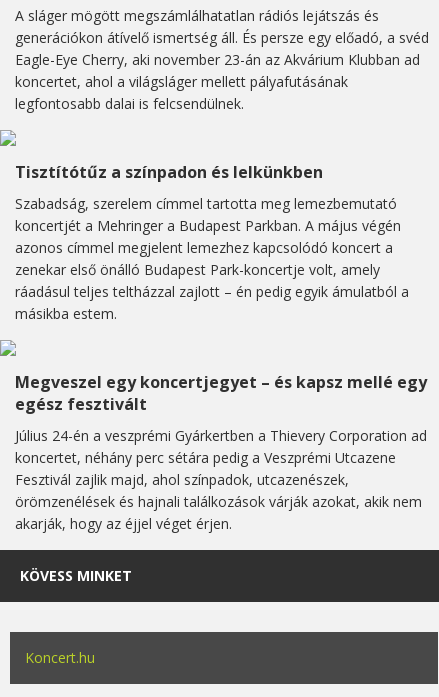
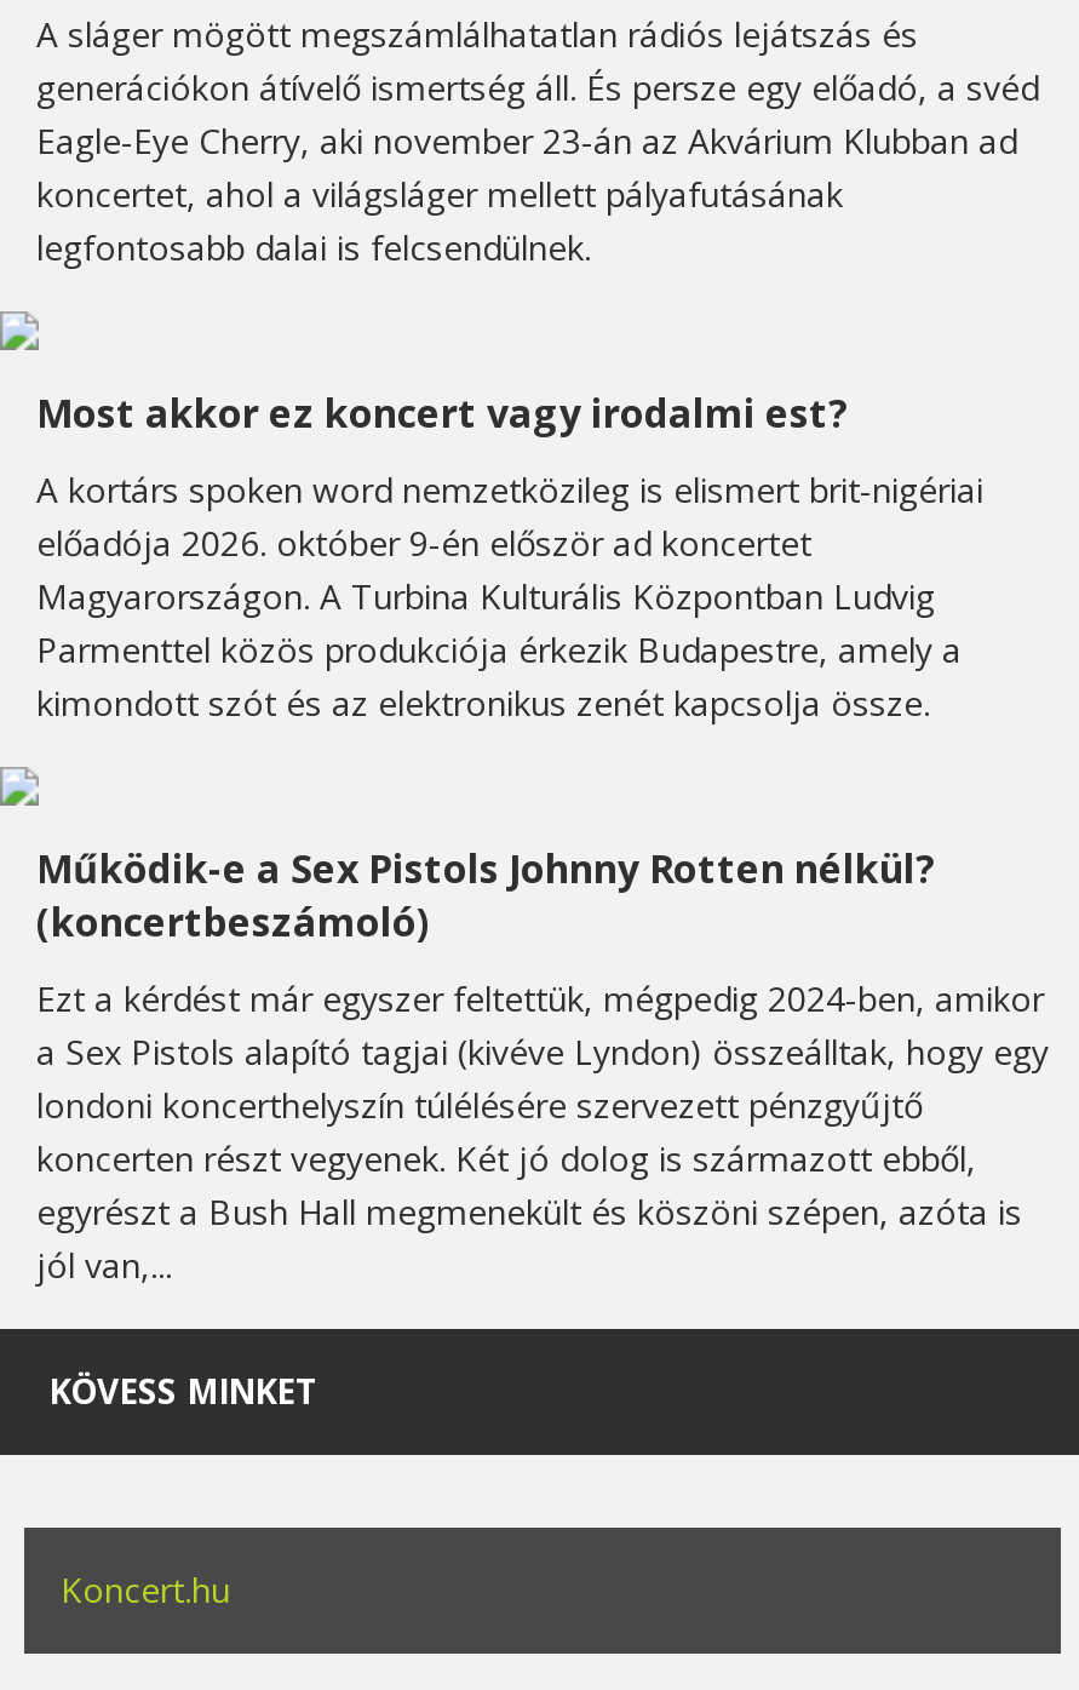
[15,161,323,183] Tisztítótűz a színpadon és lelkünkben -> [36,387,848,440] Most akkor ez koncert vagy irodalmi est?
[15,194,409,323] Szabadság, szerelem címmel tartotta meg lemezbemutató | koncertjét a Mehringer a Budapest Parkban. A május végén | azonos címmel megjelent lemezhez kapcsolódó koncert a | zenekar első önálló Budapest Park-koncertje volt, amely | ráadásul teljes teltházzal zajlott – én pedig egyik ámulatból a | másikba estem. -> [36,467,983,726] A kortárs spoken word nemzetközileg is elismert brit-nigériai | előadója 2026. október 9-én először ad koncertet | Magyarországon. A Turbina Kulturális Központban Ludvig | Parmenttel közös produkciója érkezik Budapestre, amely a | kimondott szót és az elektronikus zenét kapcsolja össze.
[15,371,427,415] Megveszel egy koncertjegyet – és kapsz mellé egy | egész fesztivált -> [36,842,935,949] Működik-e a Sex Pistols Johnny Rotten nélkül? | (koncertbeszámoló)
[15,426,427,533] Július 24-én a veszprémi Gyárkertben a Thievery Corporation ad | koncertet, néhány perc sétára pedig a Veszprémi Utcazene | Fesztivál zajlik majd, ahol színpadok, utcazenészek, | örömzenélések és hajnali találkozások várják azokat, akik nem | akarják, hogy az éjjel véget érjen. -> [36,976,1049,1288] Ezt a kérdést már egyszer feltettük, mégpedig 2024-ben, amikor | a Sex Pistols alapító tagjai (kivéve Lyndon) összeálltak, hogy egy | londoni koncerthelyszín túlélésére szervezett pénzgyűjtő | koncerten részt vegyenek. Két jó dolog is származott ebből, | egyrészt a Bush Hall megmenekült és köszöni szépen, azóta is | jól van,...

